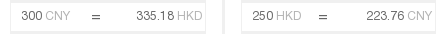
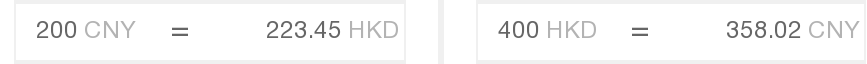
[21,11,70,22] 300 CNY -> [36,20,134,42] 200 CNY
[136,11,202,22] 335.18 HKD -> [266,20,398,42] 223.45 HKD
[252,11,301,22] 250 HKD -> [498,20,596,42] 400 HKD
[366,11,432,22] 223.76 CNY -> [726,20,858,42] 358.02 CNY

